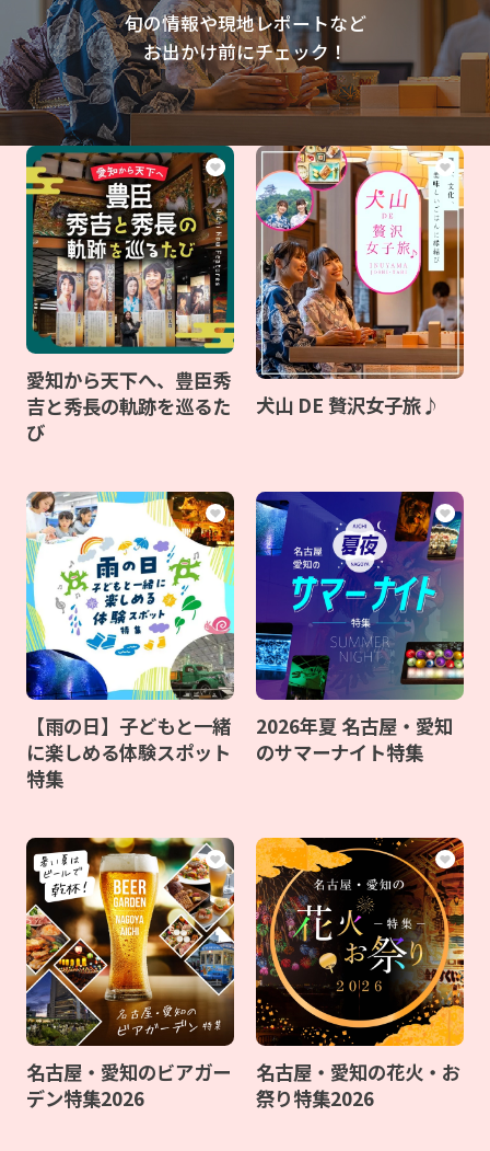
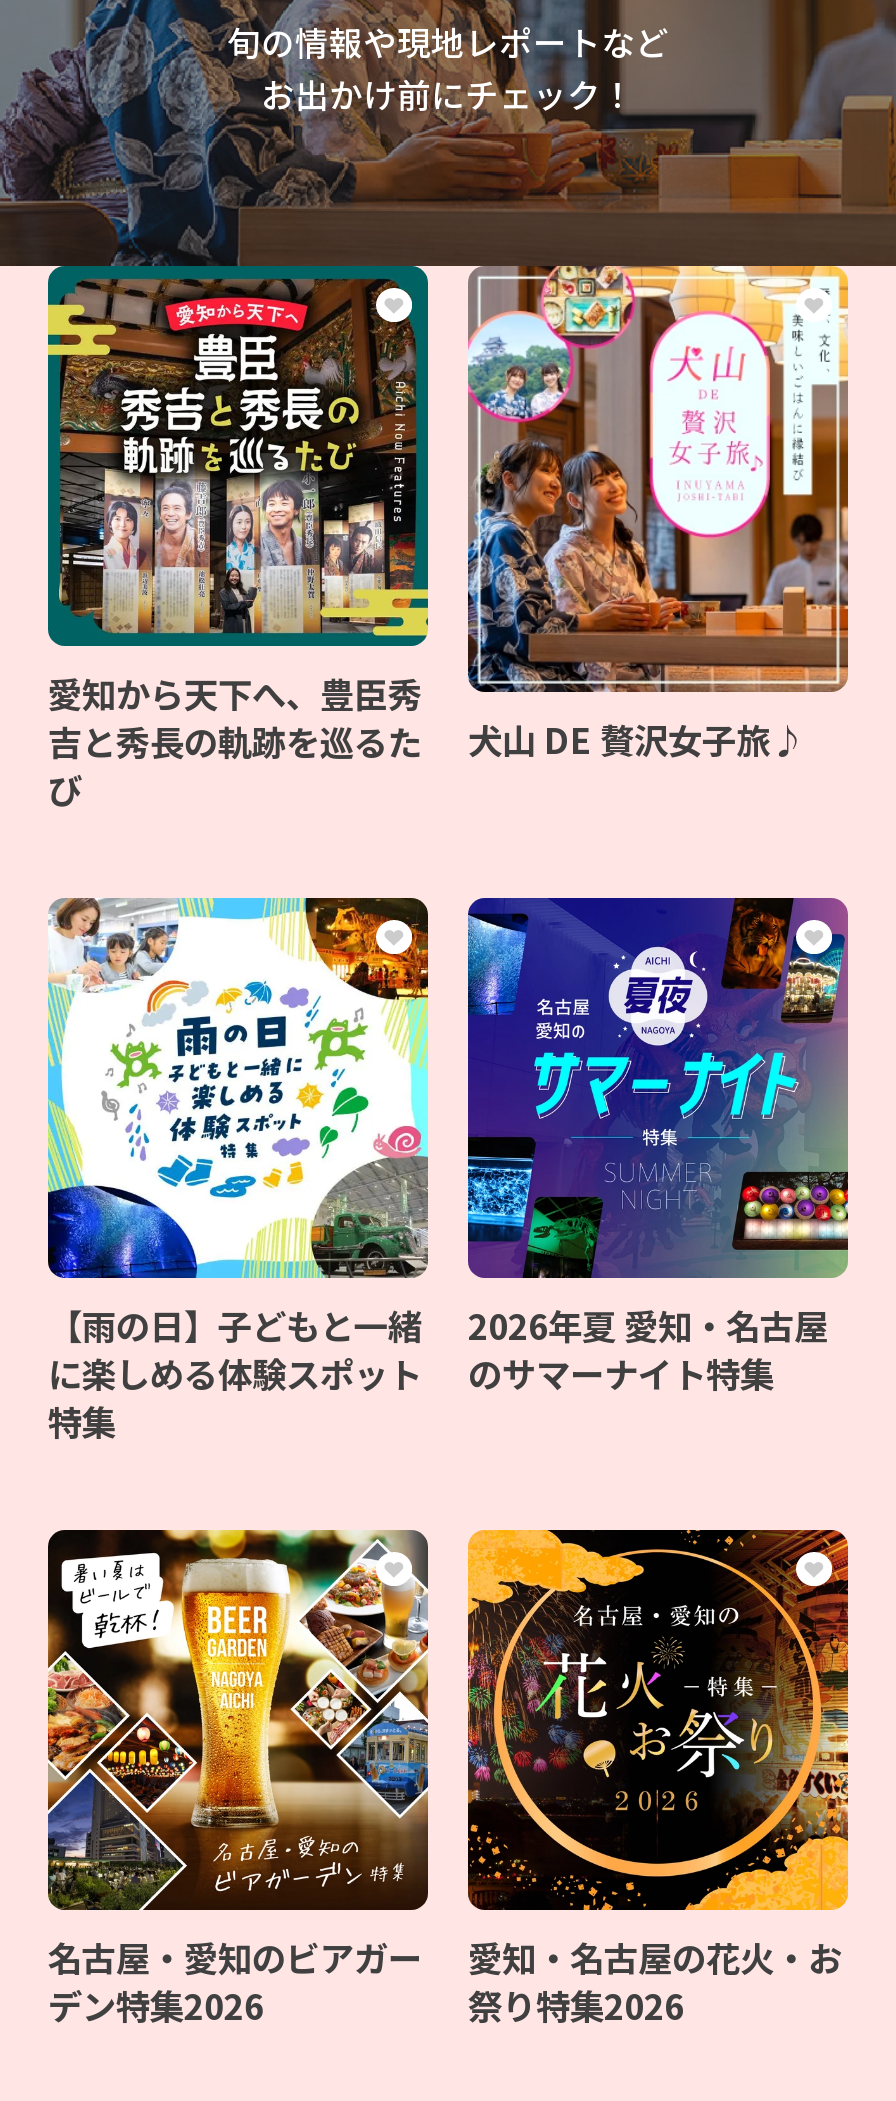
[256,712,453,739] 2026年夏 名古屋・愛知 -> [468,1300,828,1350] 2026年夏 愛知・名古屋
[256,1058,460,1086] 名古屋・愛知の花火・お -> [468,1932,842,1982] 愛知・名古屋の花火・お

